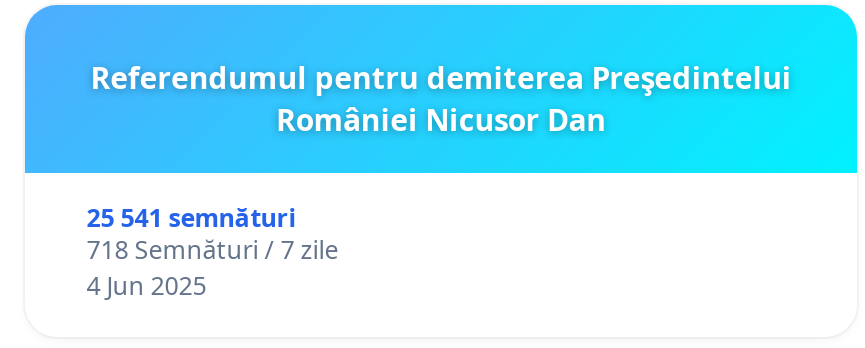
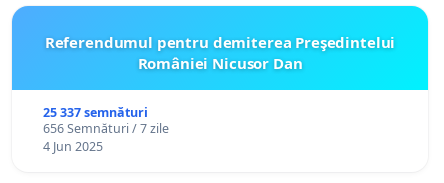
[87,201,297,235] 25 541 semnături -> [43,104,148,121] 25 337 semnături
[87,233,339,267] 718 Semnături / 7 zile -> [43,120,169,137] 656 Semnături / 7 zile

